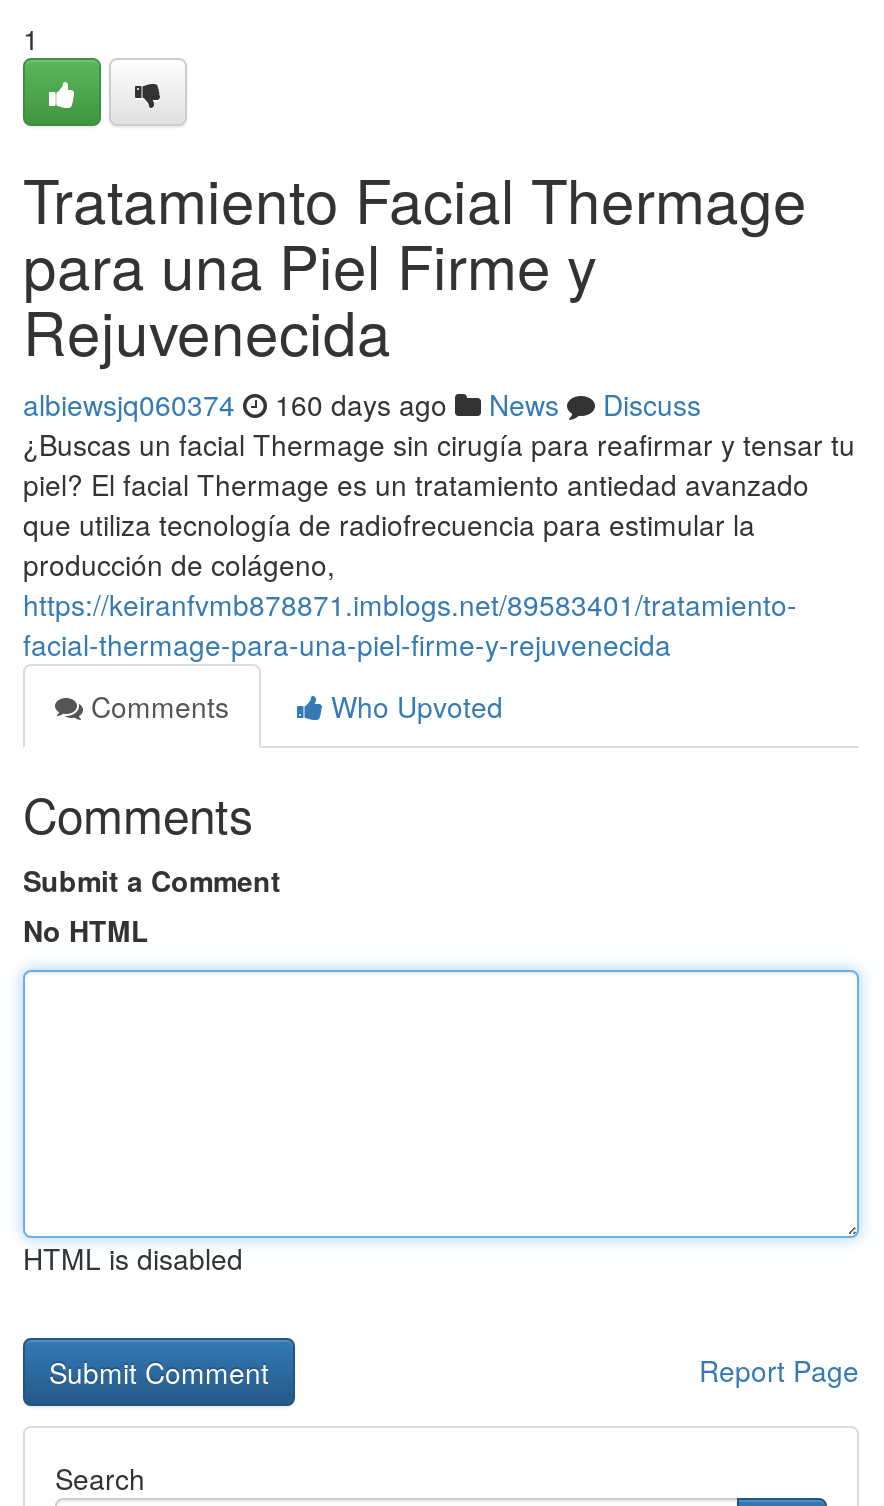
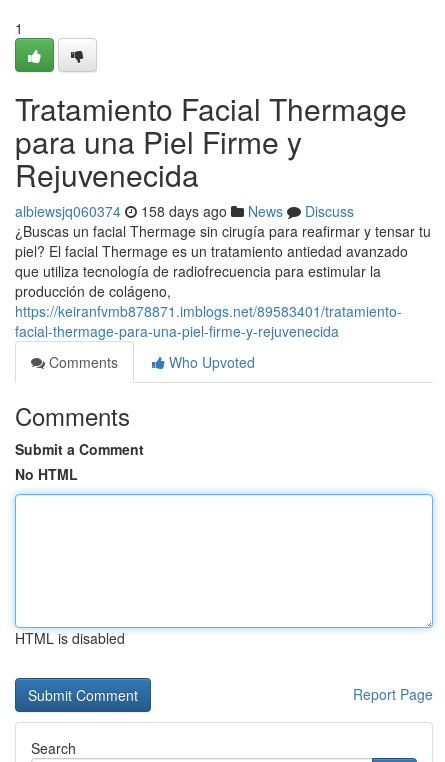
[23,384,701,424] albiewsjq060374 160 days ago News Discuss -> [15,201,354,221] albiewsjq060374 158 days ago News Discuss

